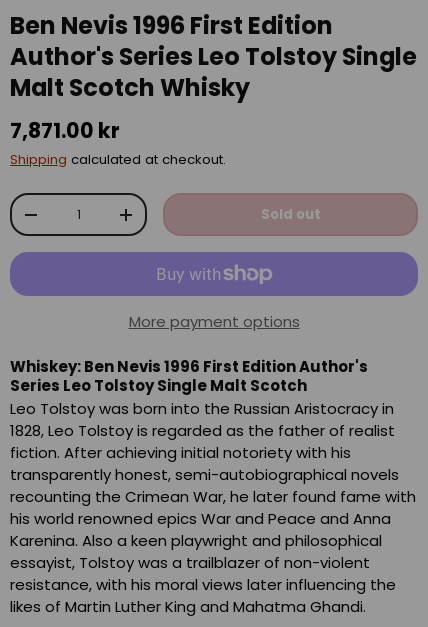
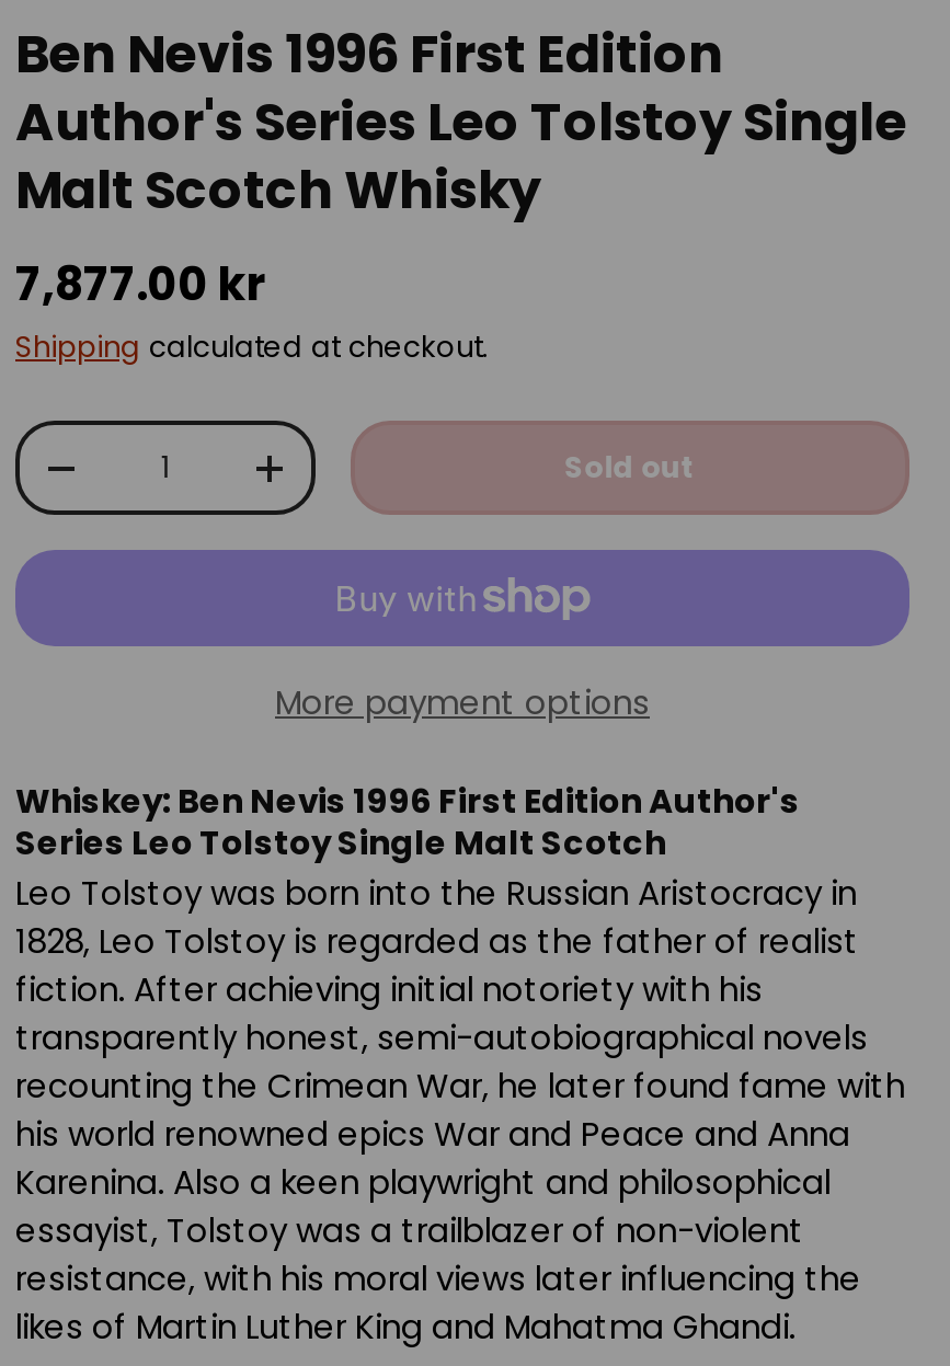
[10,116,120,145] 7,871.00 kr -> [15,252,265,315] 7,877.00 kr

